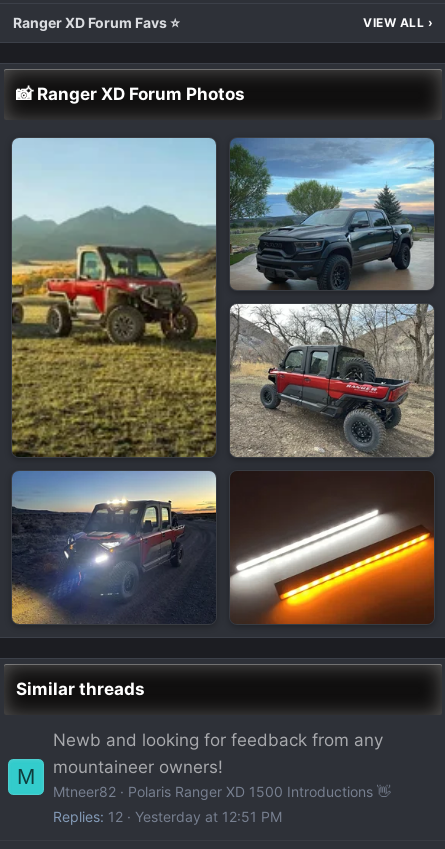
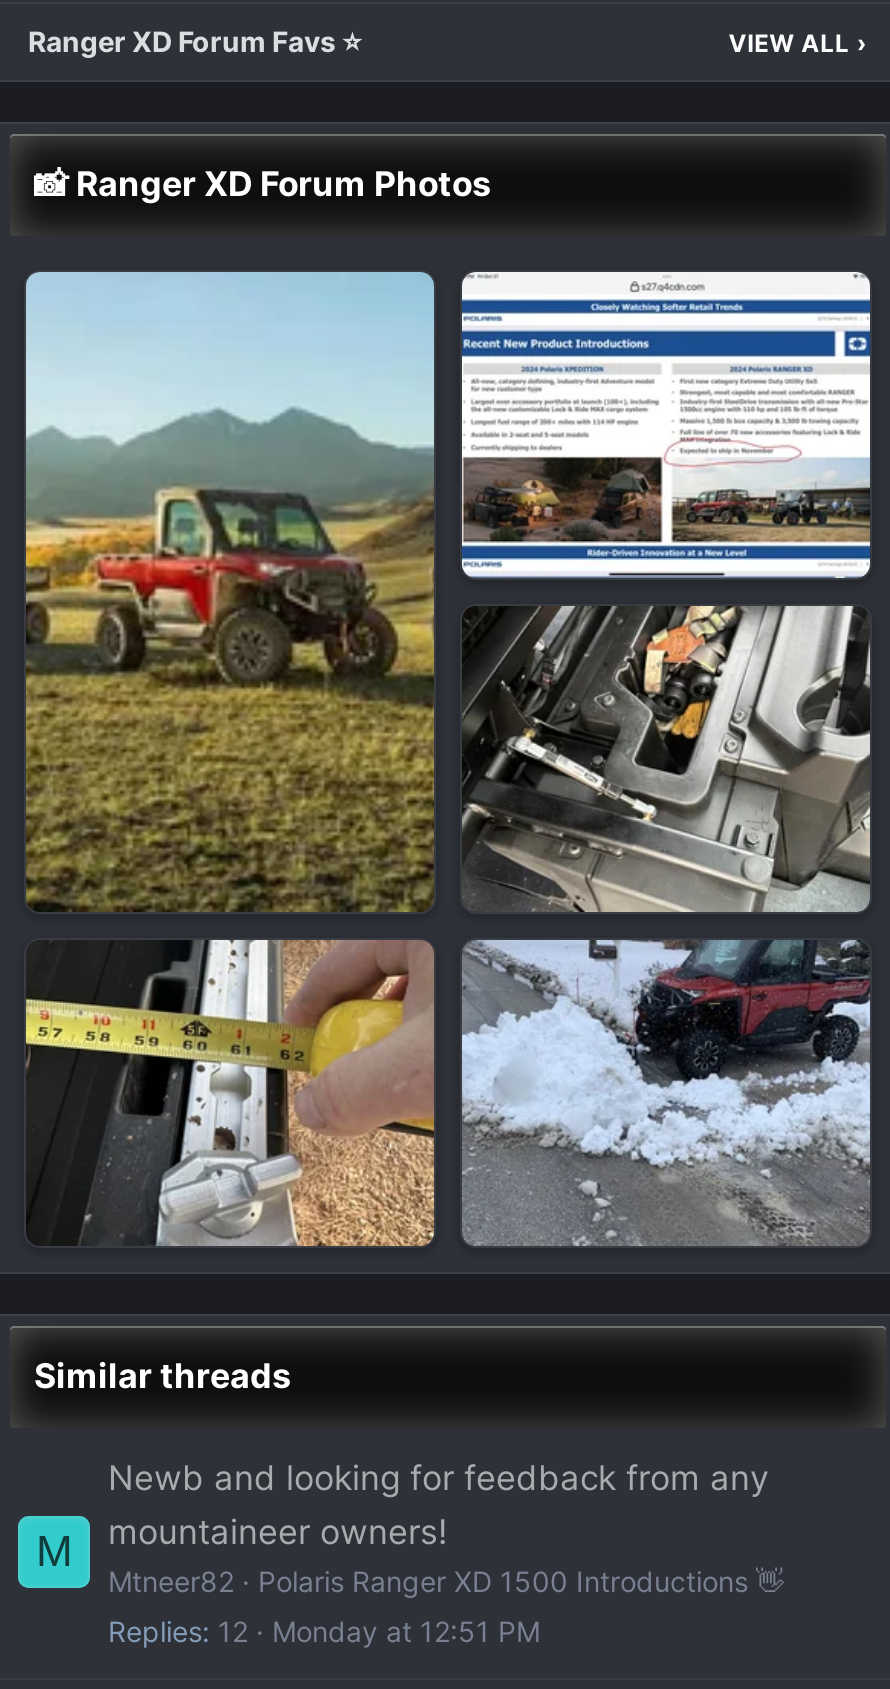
[230,137,435,291] [image] -> [460,271,872,579] [image]
[229,303,435,457] [image] -> [462,605,870,913] [image]
[11,470,216,625] [image] -> [24,939,436,1249] [image]
[230,471,435,625] [image] -> [460,937,872,1247] [image]
[135,808,282,825] Yesterday at 12:51 PM -> [272,1613,540,1647] Monday at 12:51 PM

